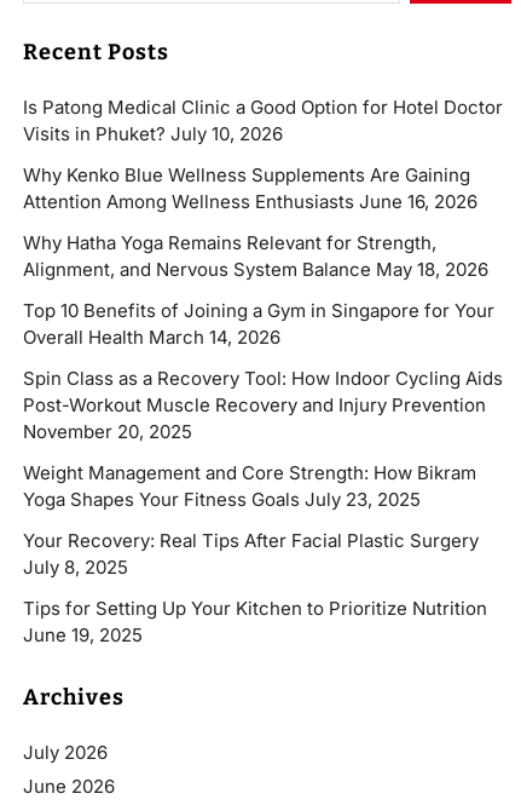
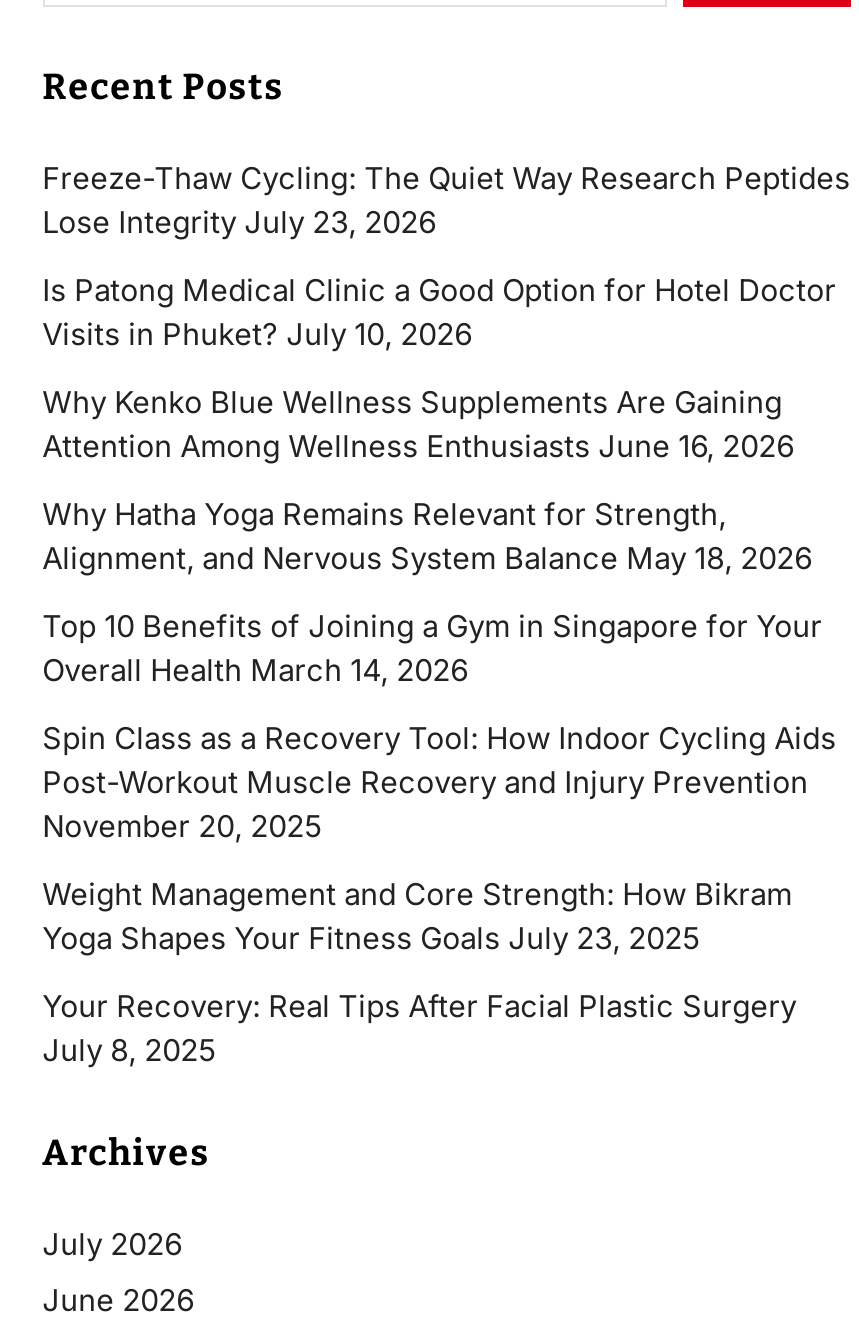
none -> [42,158,850,240] Freeze-Thaw Cycling: The Quiet Way Research Peptides | Lose Integrity July 23, 2026
moved [22,95,502,578] -> [42,270,836,1068]: Is Patong Medical Clinic a Good Option for Hotel Doctor | Visits in Phuket? July 10, 2026 | Why Kenko Blue Wellness Supplements Are Gaining | ... | Your Recovery: Real Tips After Facial Plastic Surgery | July 8, 2025
[22,596,487,646] Tips for Setting Up Your Kitchen to Prioritize Nutrition | June 19, 2025 -> none

